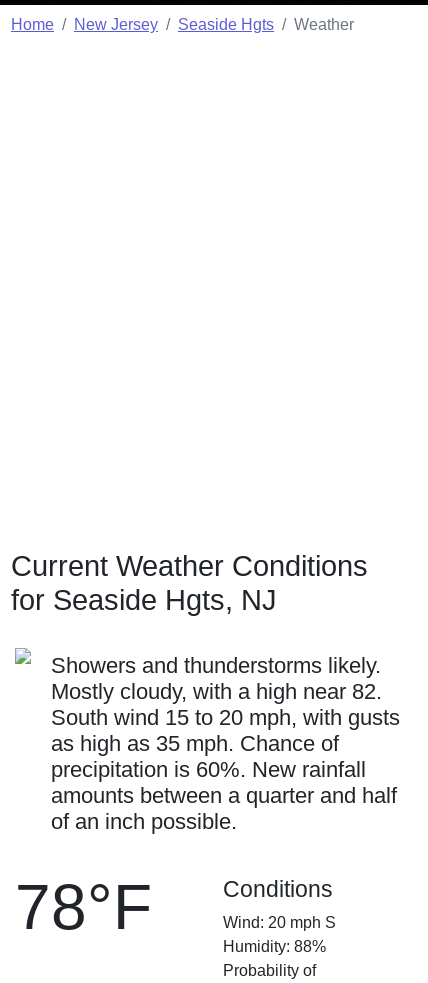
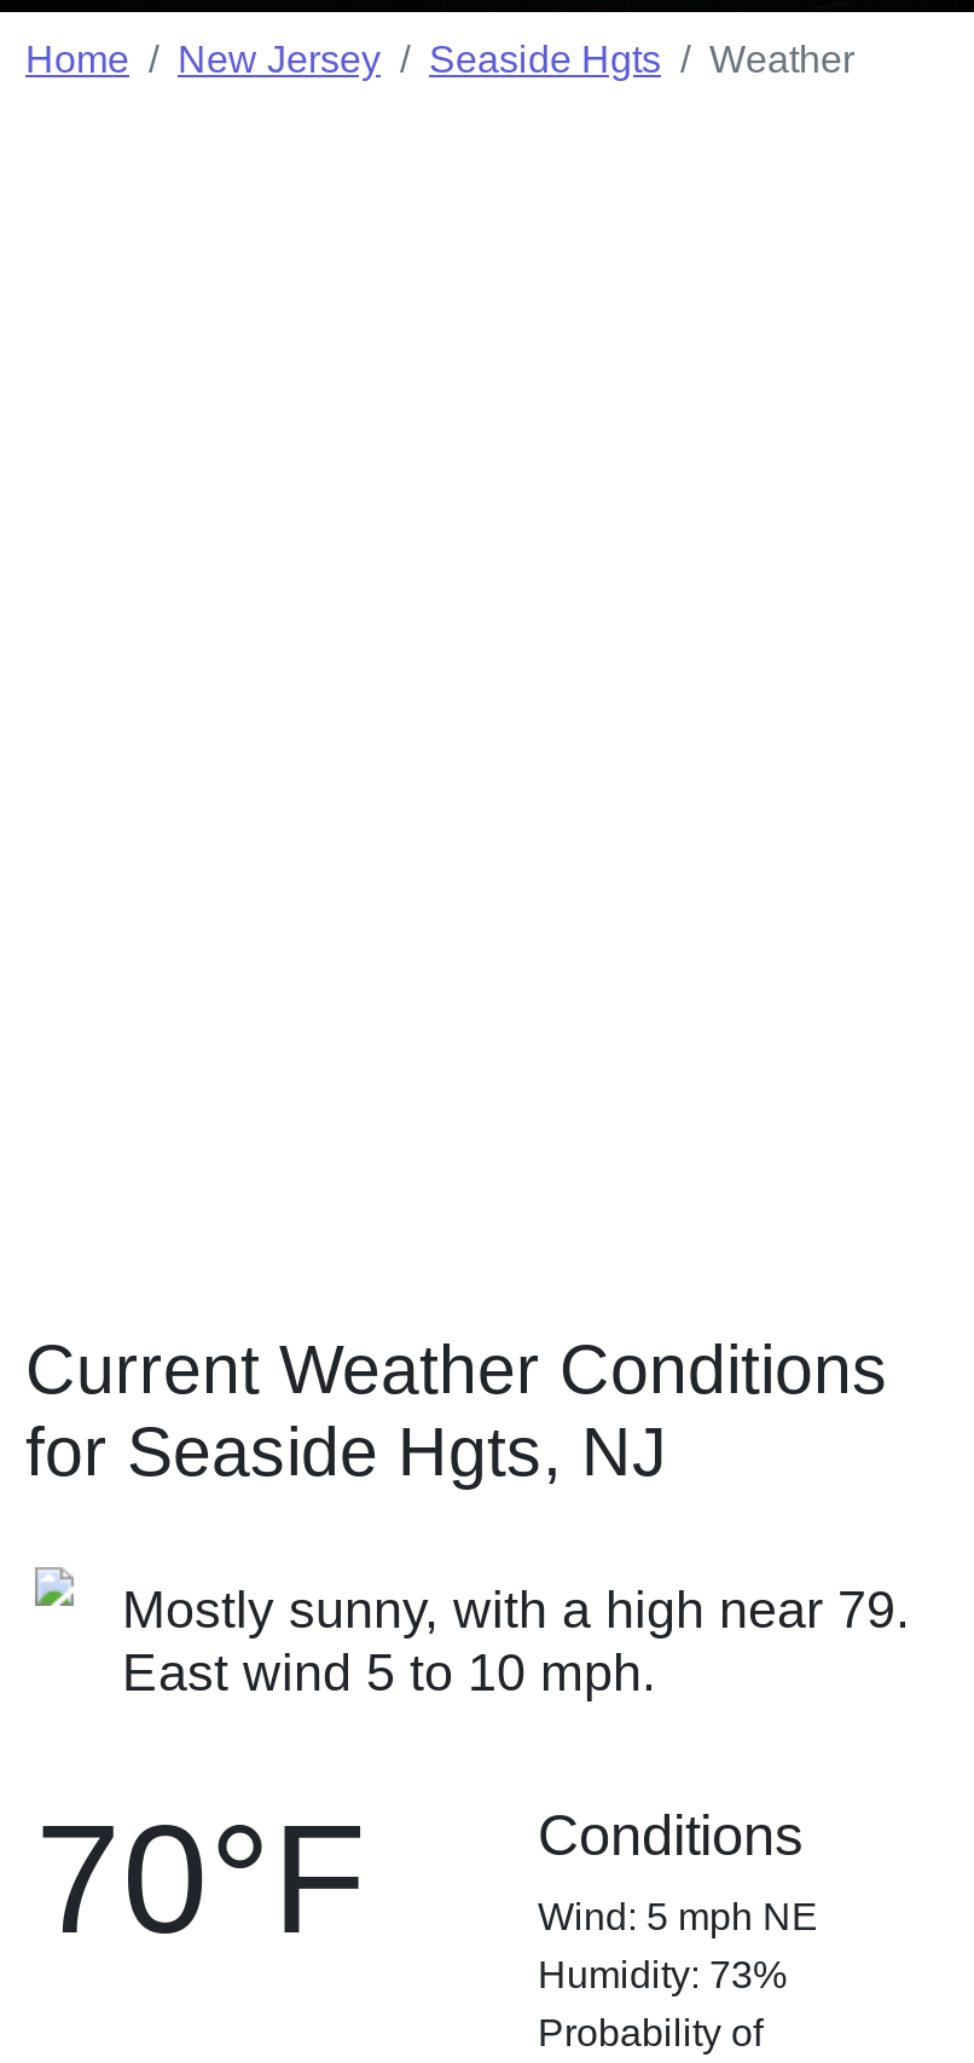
[51,653,400,834] Showers and thunderstorms likely. | Mostly cloudy, with a high near 82. | South wind 15 to 20 mph, with gusts | as high as 35 mph. Chance of | precipitation is 60%. New rainfall | amounts between a quarter and half | of an inch possible. -> [122,1579,910,1703] Mostly sunny, with a high near 79. | East wind 5 to 10 mph.
[15,871,152,943] 78°F -> [35,1792,366,1966] 70°F
[223,914,336,931] Wind: 20 mph S -> [538,1896,818,1937] Wind: 5 mph NE
[223,938,326,955] Humidity: 88% -> [538,1954,787,1995] Humidity: 73%

